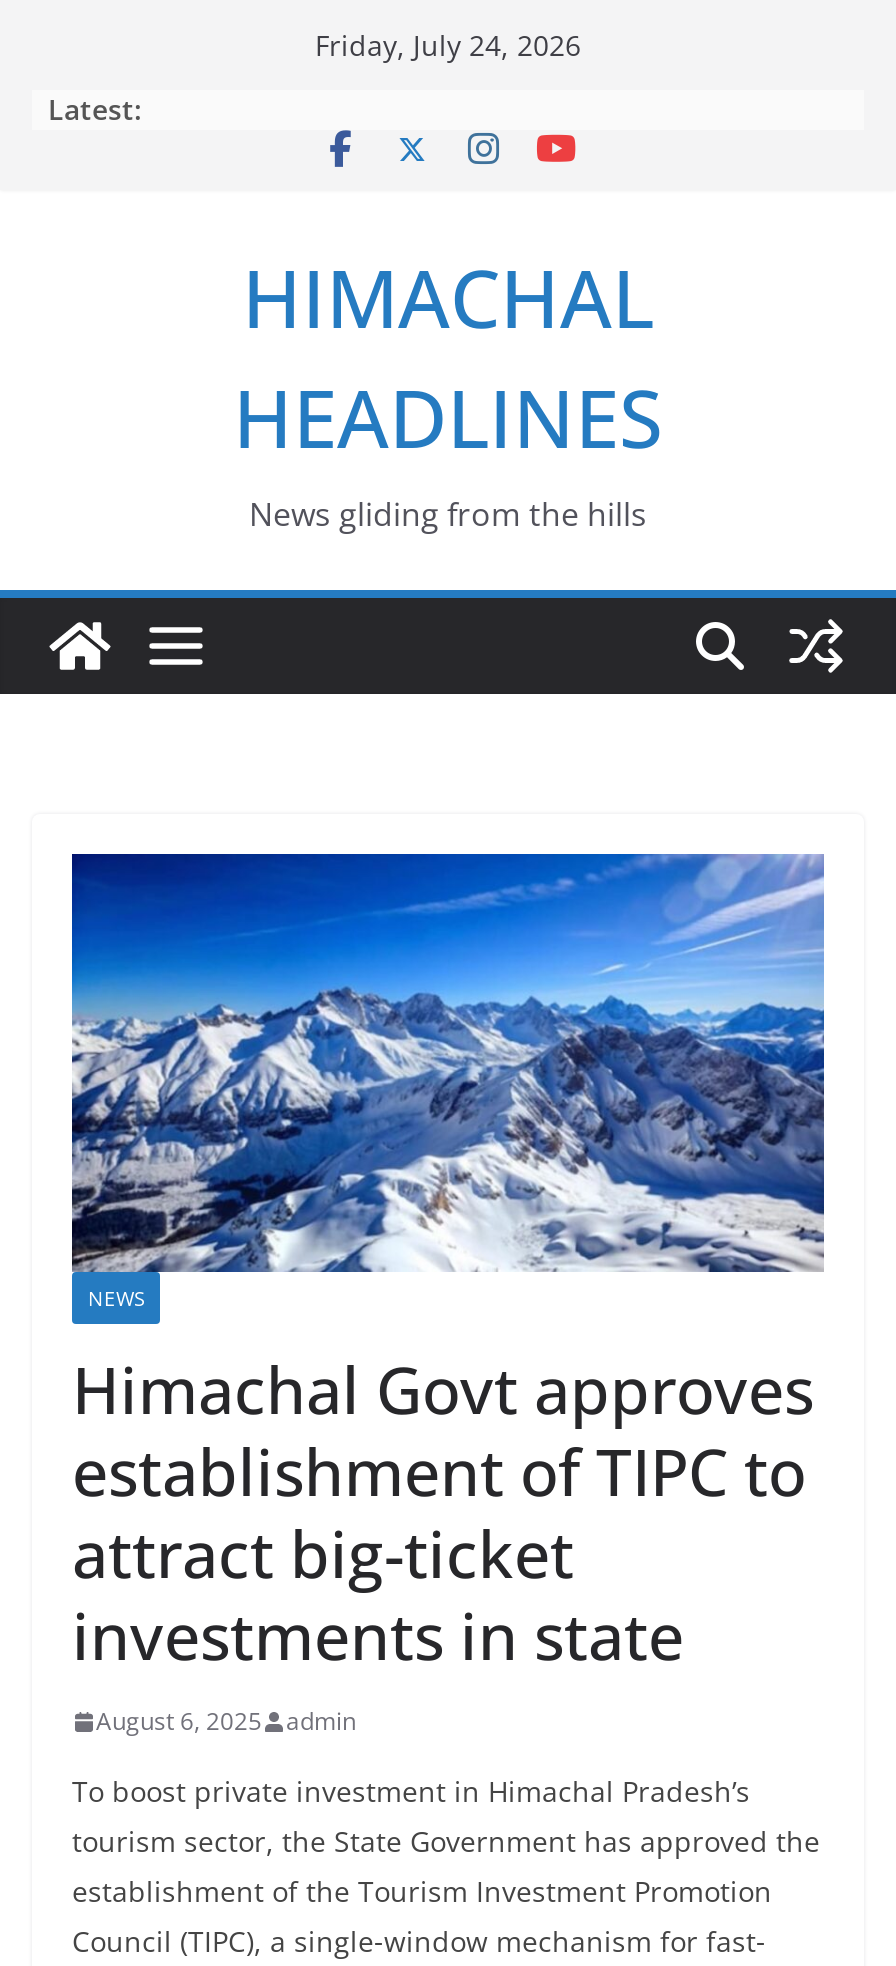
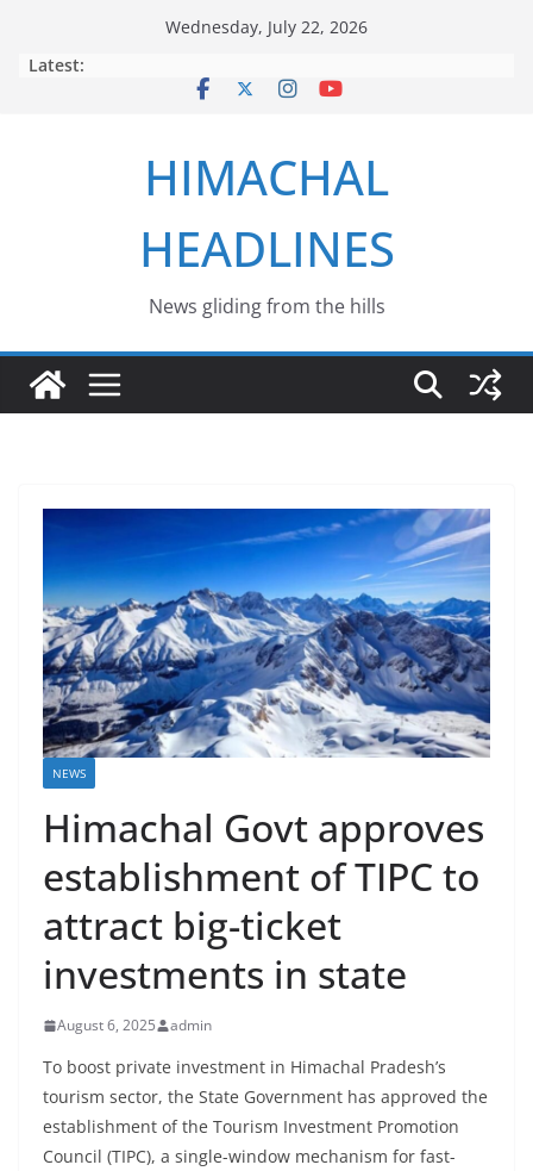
[315,26,581,64] Friday, July 24, 2026 -> [165,15,368,38] Wednesday, July 22, 2026

